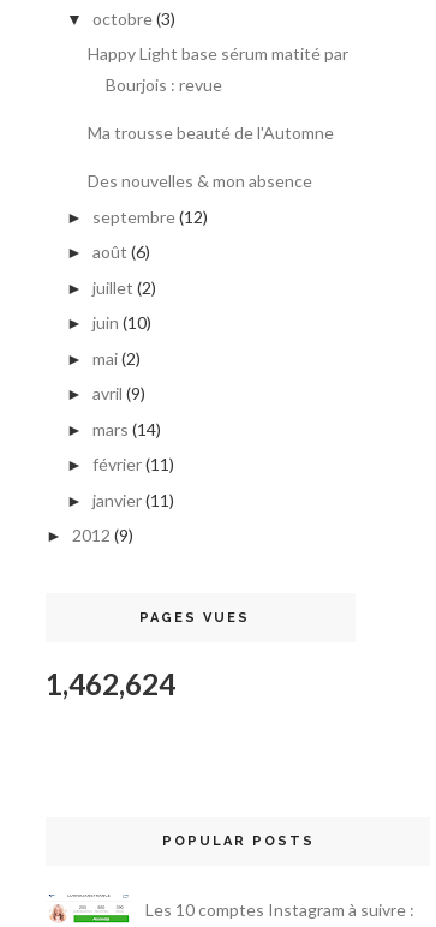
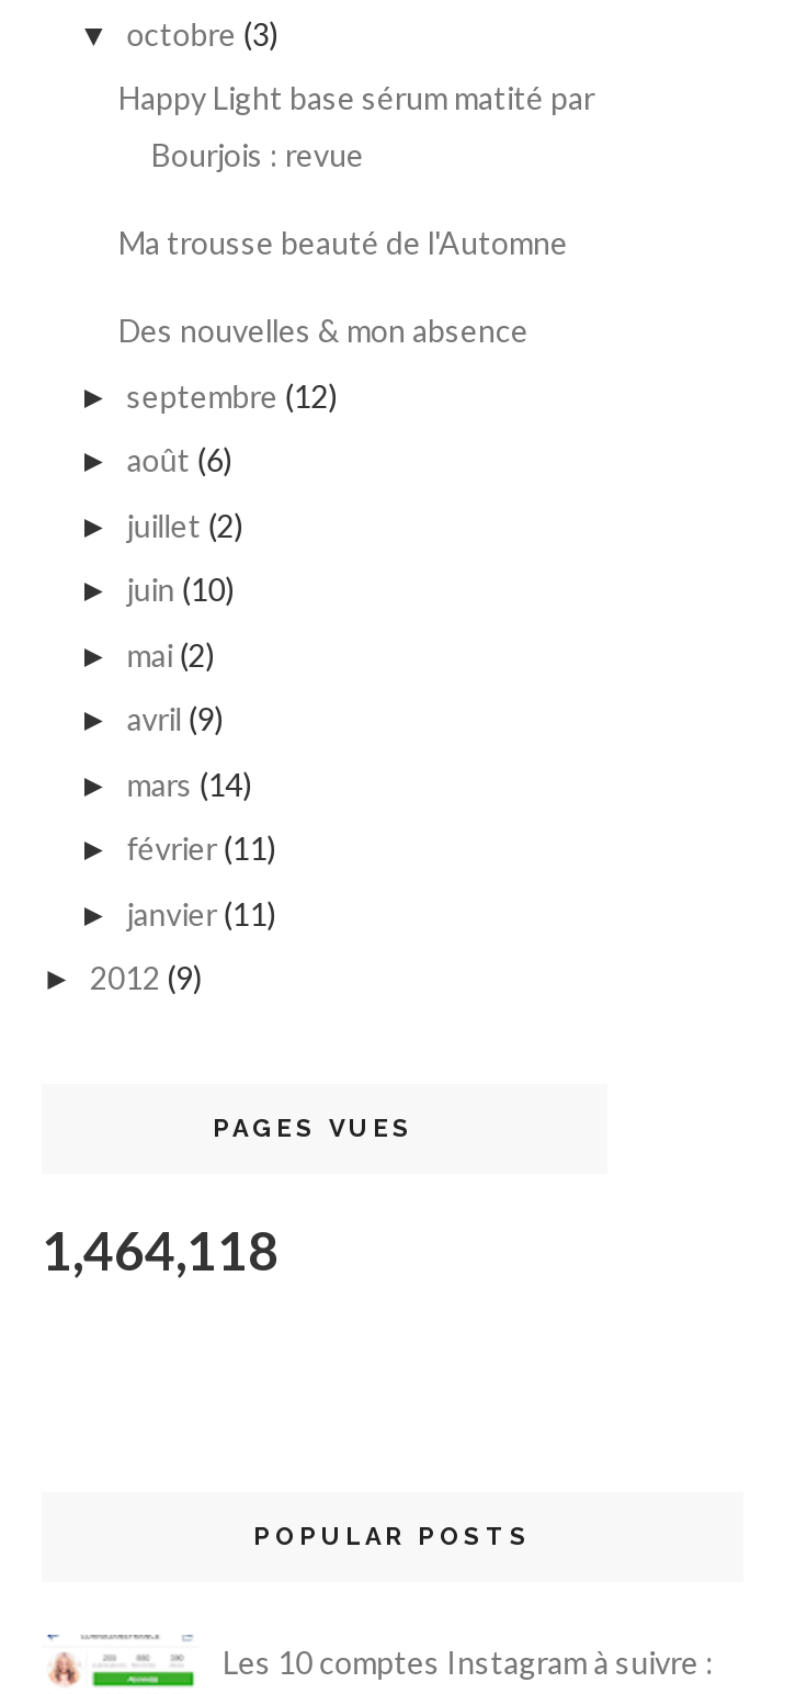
[46,667,175,701] 1,462,624 -> [42,1218,279,1282] 1,464,118

